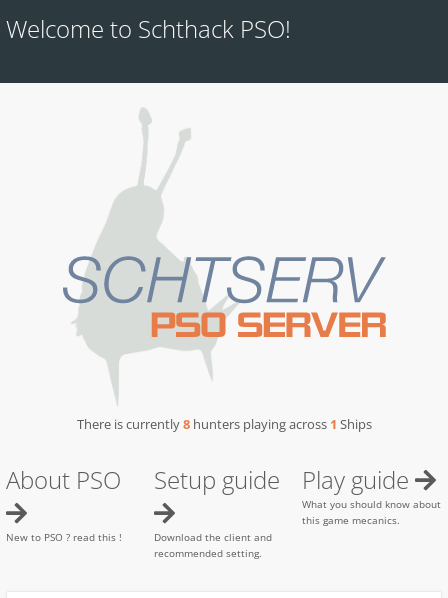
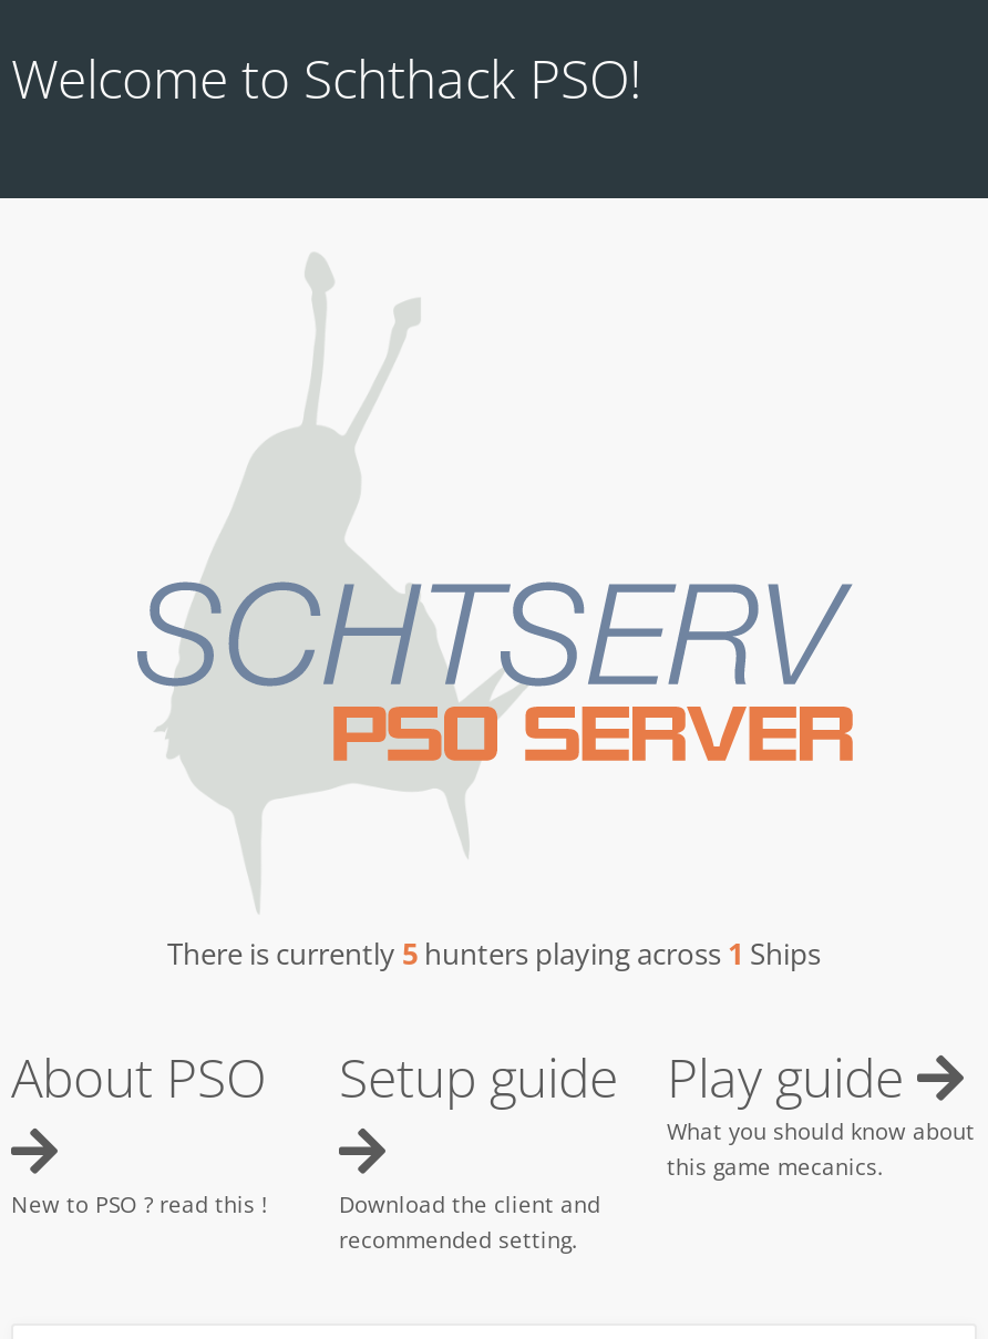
[76,415,371,433] There is currently 8 hunters playing across 1 Ships -> [167,934,821,974] There is currently 5 hunters playing across 1 Ships

